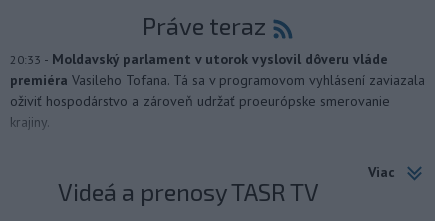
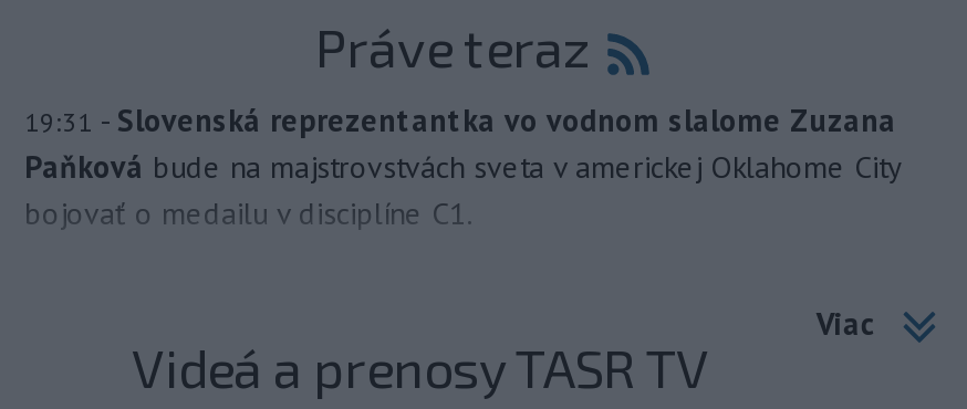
[10,50,425,131] 20:33 - Moldavský parlament v utorok vyslovil dôveru vláde | premiéra Vasileho Tofana. Tá sa v programovom vyhlásení zaviazala | oživiť hospodárstvo a zároveň udržať proeurópske smerovanie | krajiny. -> [24,101,901,234] 19:31 - Slovenská reprezentantka vo vodnom slalome Zuzana | Paňková bude na majstrovstvách sveta v americkej Oklahome City | bojovať o medailu v disciplíne C1.

